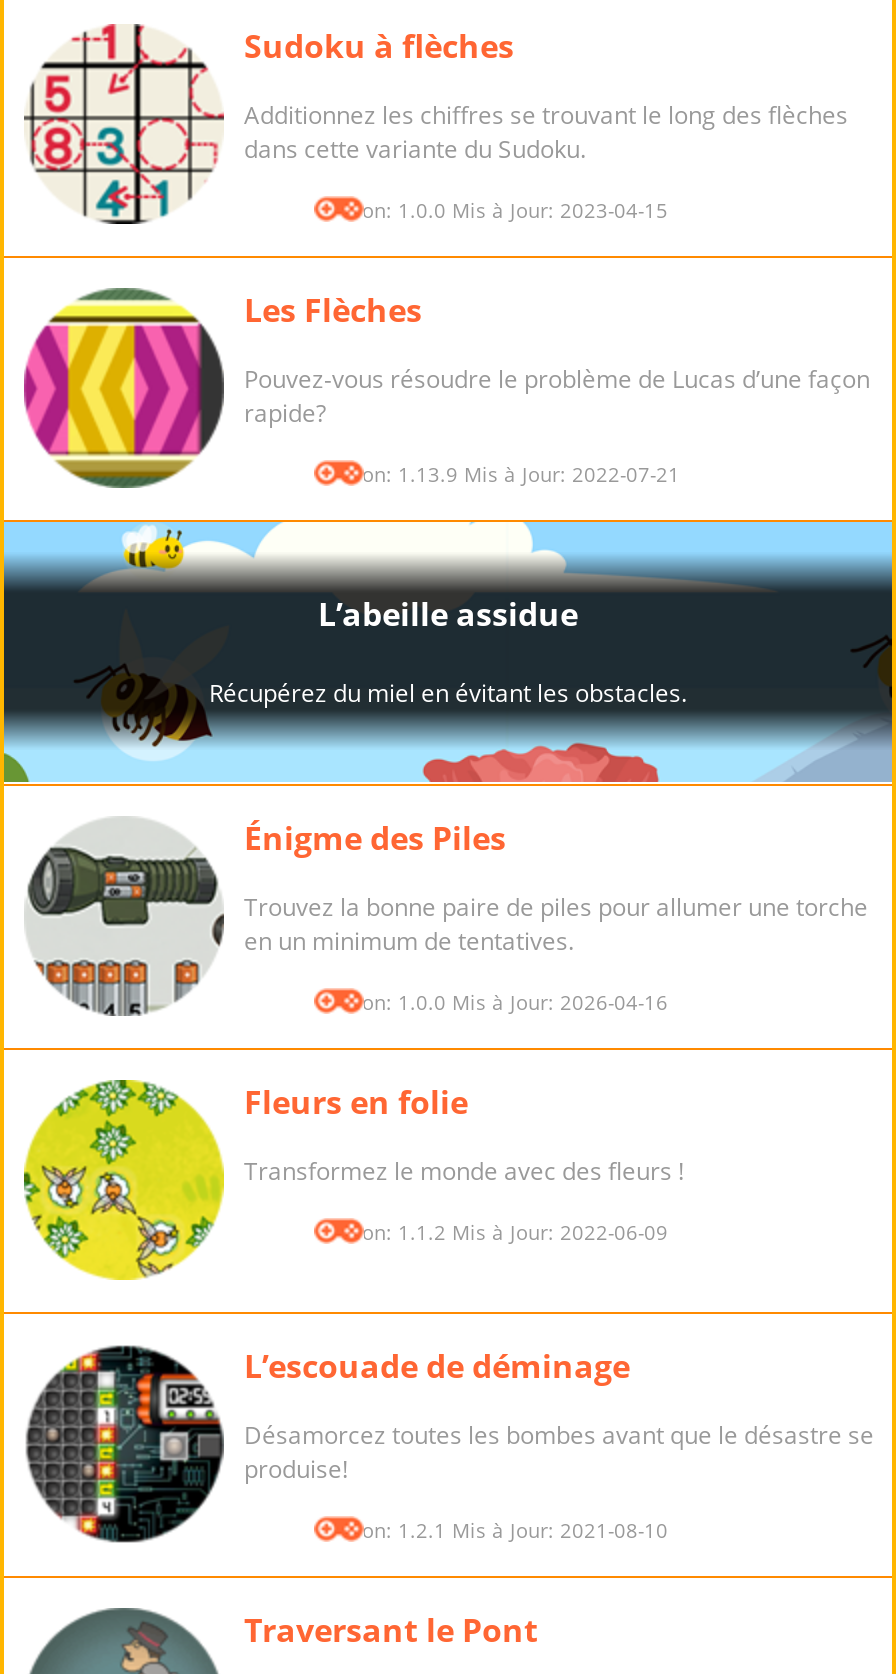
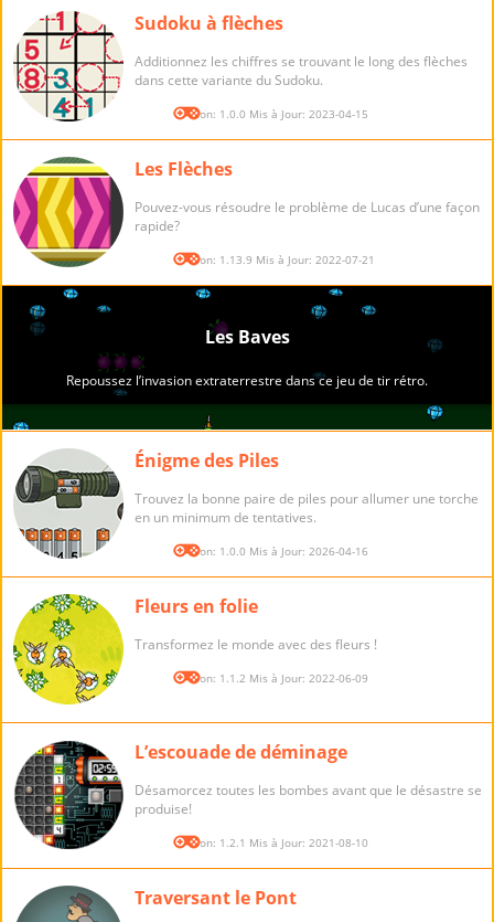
[6,522,890,784] [image] -> [3,285,491,431] [image]

